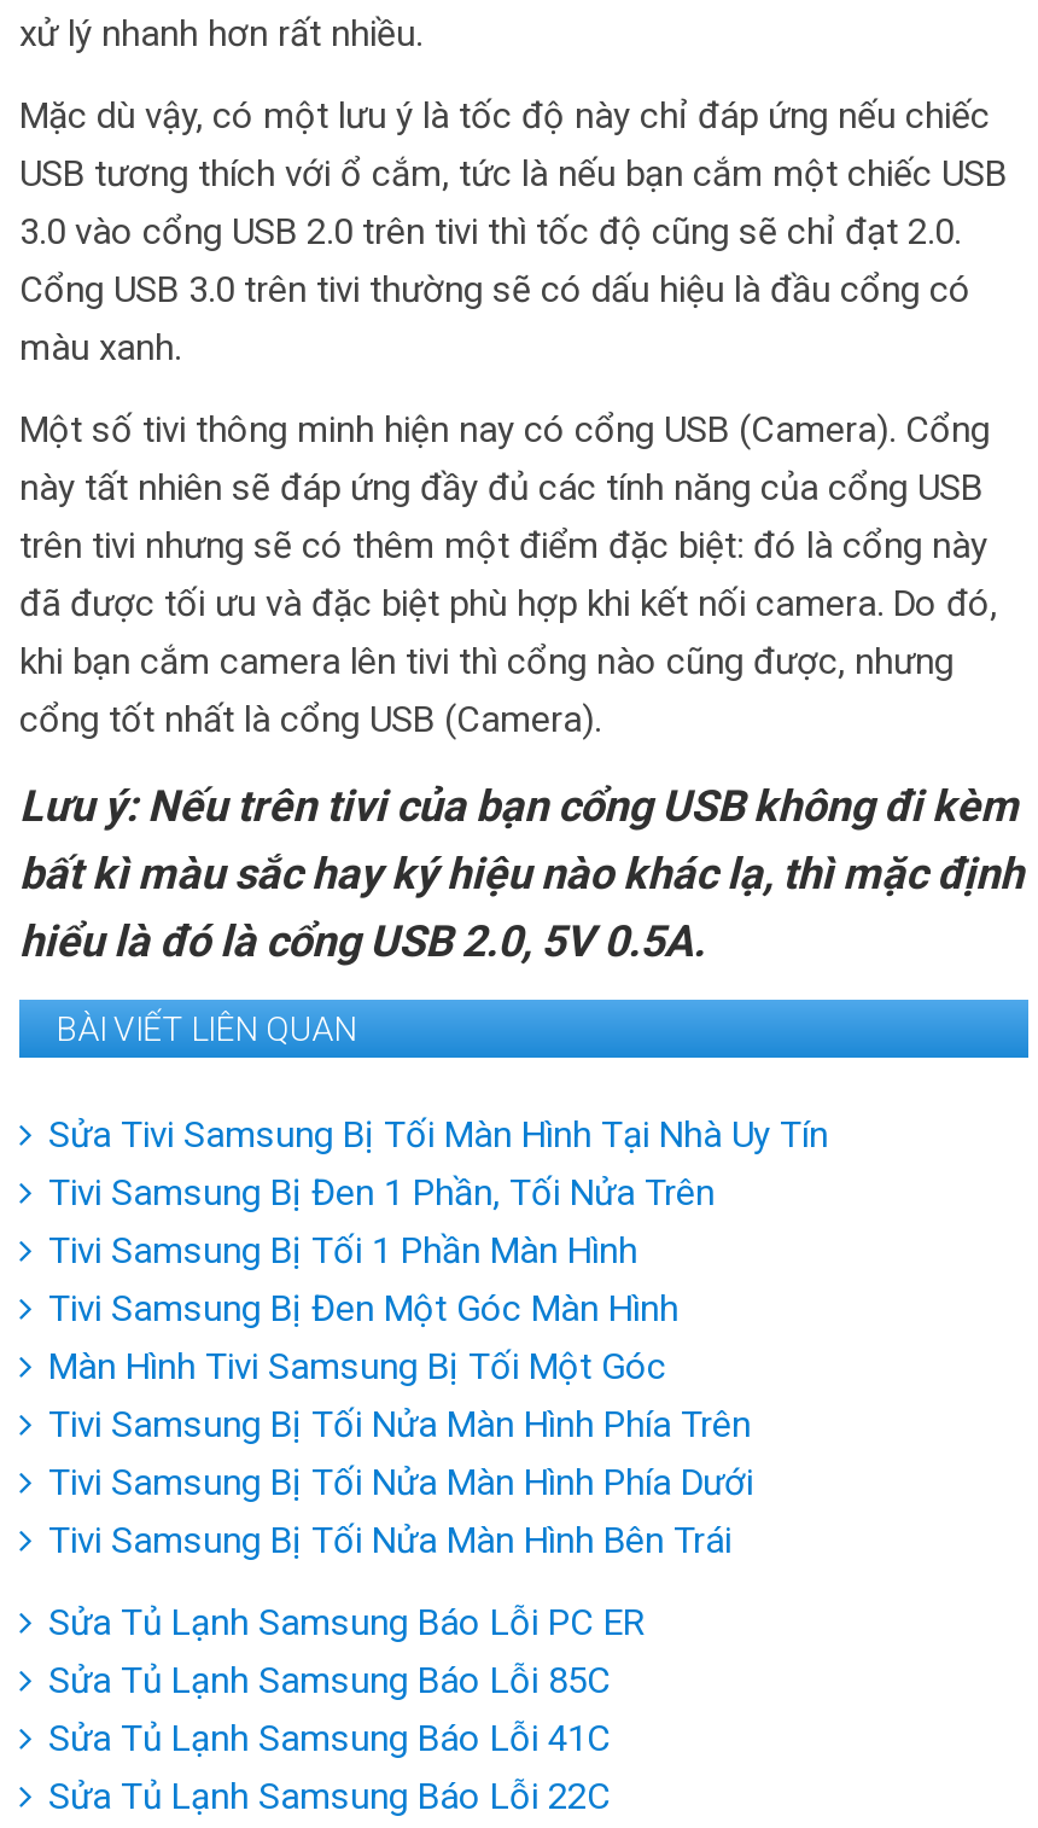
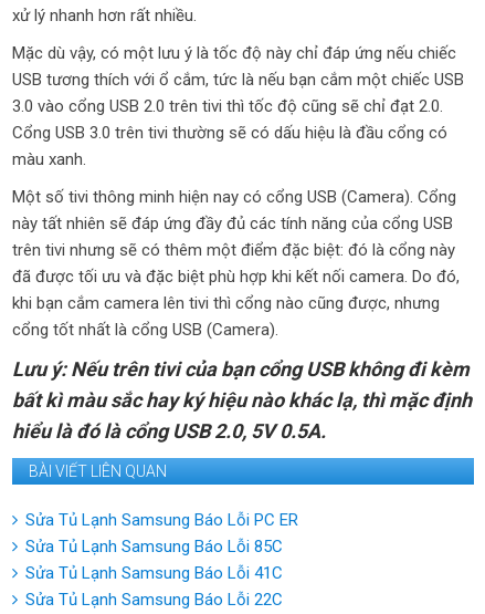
[48,1112,828,1561] Sửa Tivi Samsung Bị Tối Màn Hình Tại Nhà Uy Tín | Tivi Samsung Bị Đen 1 Phần, Tối Nửa Trên | Tivi Samsung Bị Tối 1 Phần Màn Hình | Tivi Samsung Bị Đen Một Góc Màn Hình | Màn Hình Tivi Samsung Bị Tối Một Góc | Tivi Samsung Bị Tối Nửa Màn Hình Phía Trên | Tivi Samsung Bị Tối Nửa Màn Hình Phía Dưới | Tivi Samsung Bị Tối Nửa Màn Hình Bên Trái -> none

